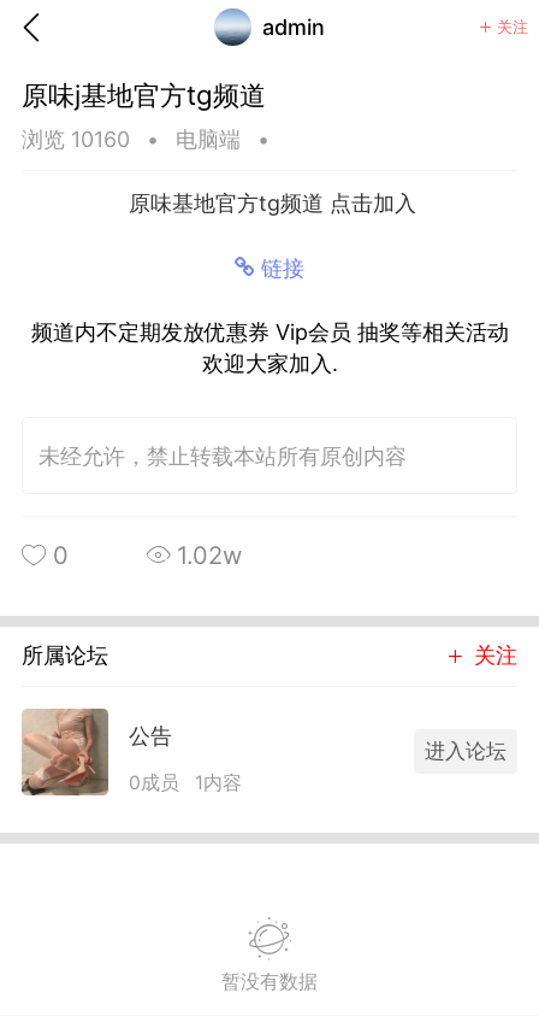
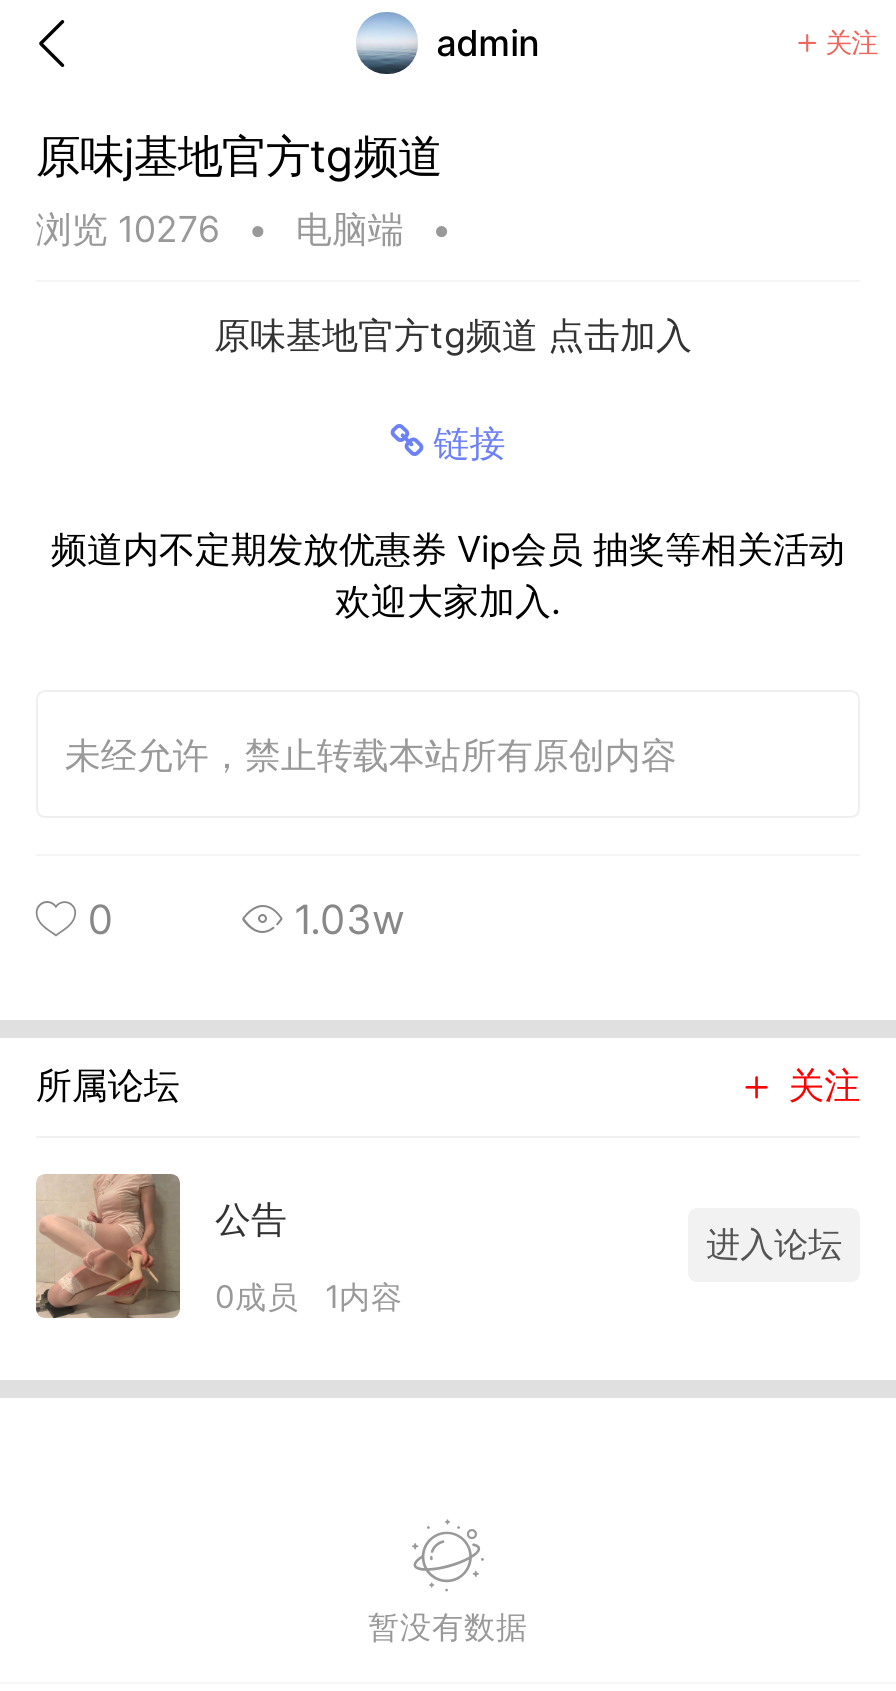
[22,126,130,151] 浏览 10160 -> [36,207,220,249] 浏览 10276
[170,540,242,570] 1.02w -> [282,894,404,944] 1.03w

